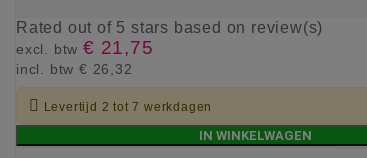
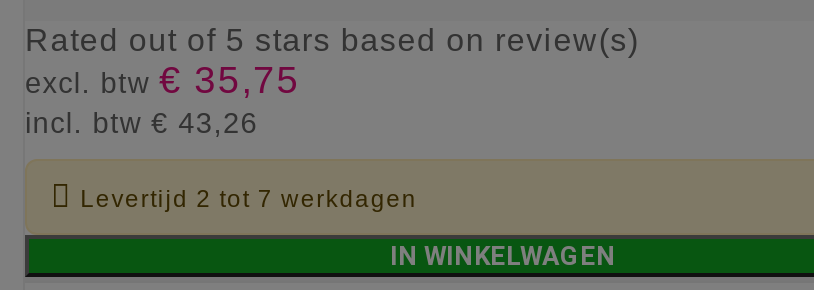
[16,37,154,58] excl. btw € 21,75 -> [25,60,300,102] excl. btw € 35,75
[16,61,133,77] incl. btw € 26,32 -> [25,108,258,140] incl. btw € 43,26

